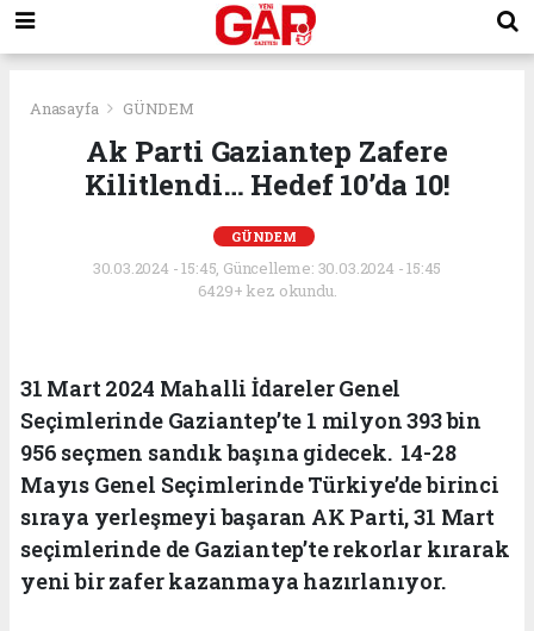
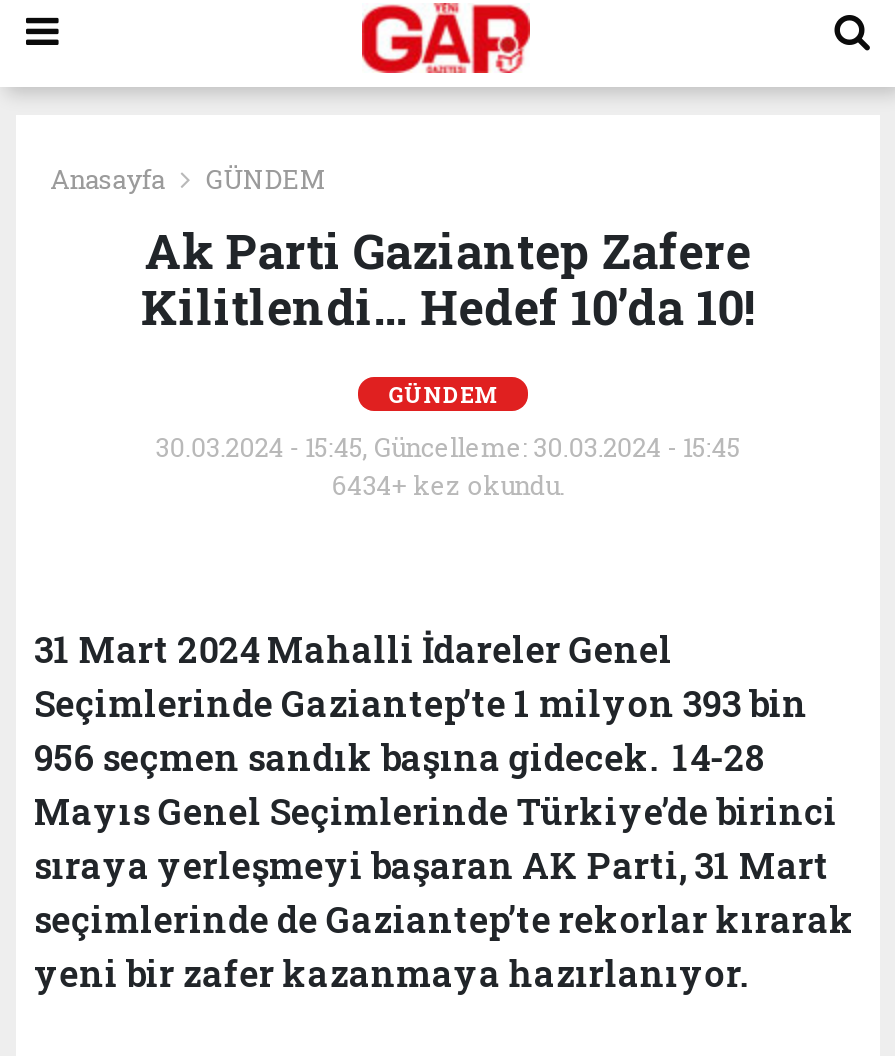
[197,280,337,301] 6429+ kez okundu. -> [331,467,565,503] 6434+ kez okundu.

